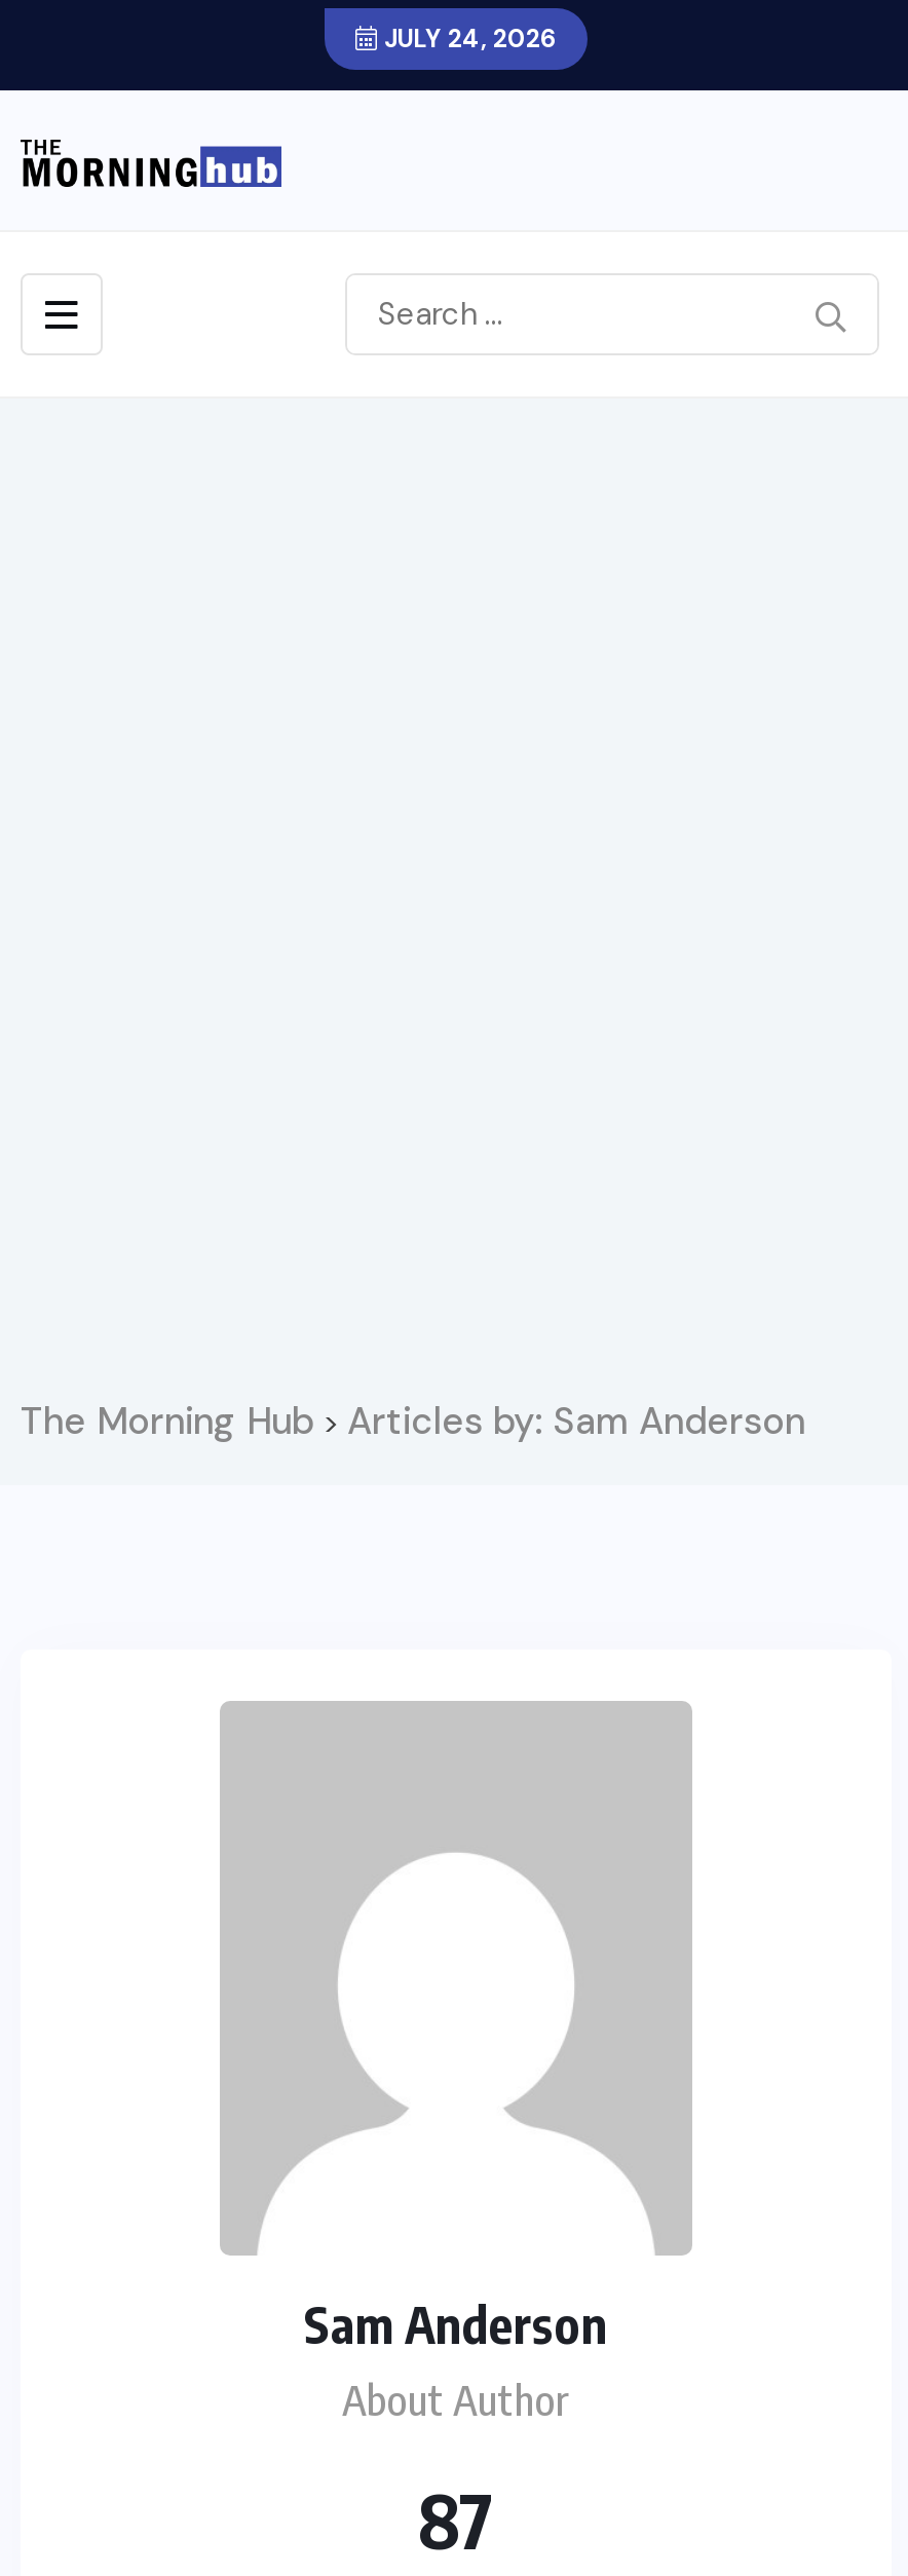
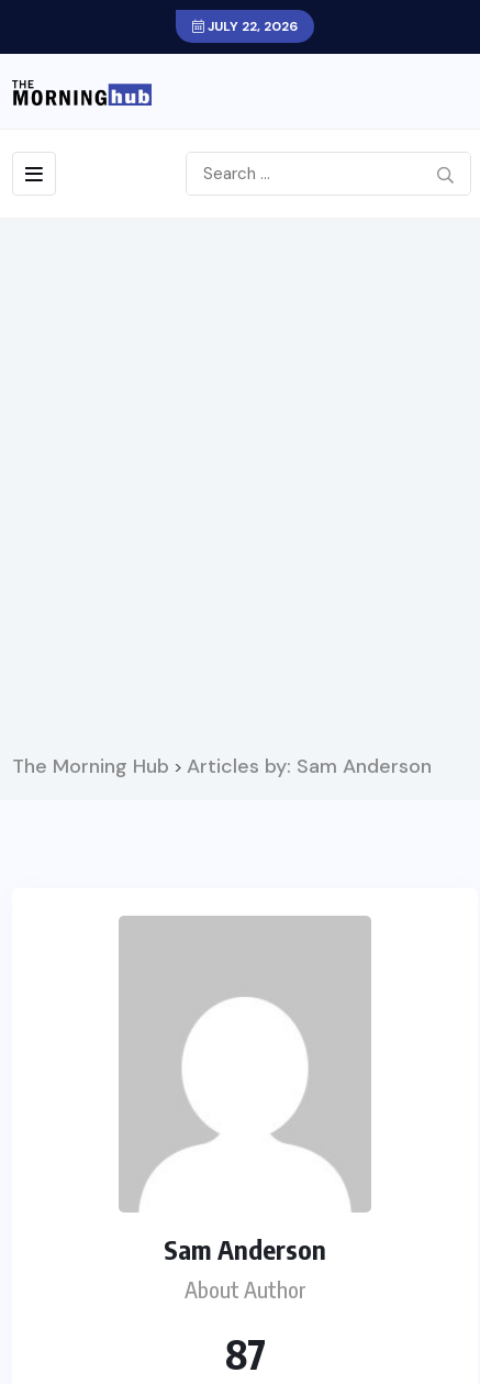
[378,23,557,55] JULY 24, 2026 -> [204,18,298,35] JULY 22, 2026

